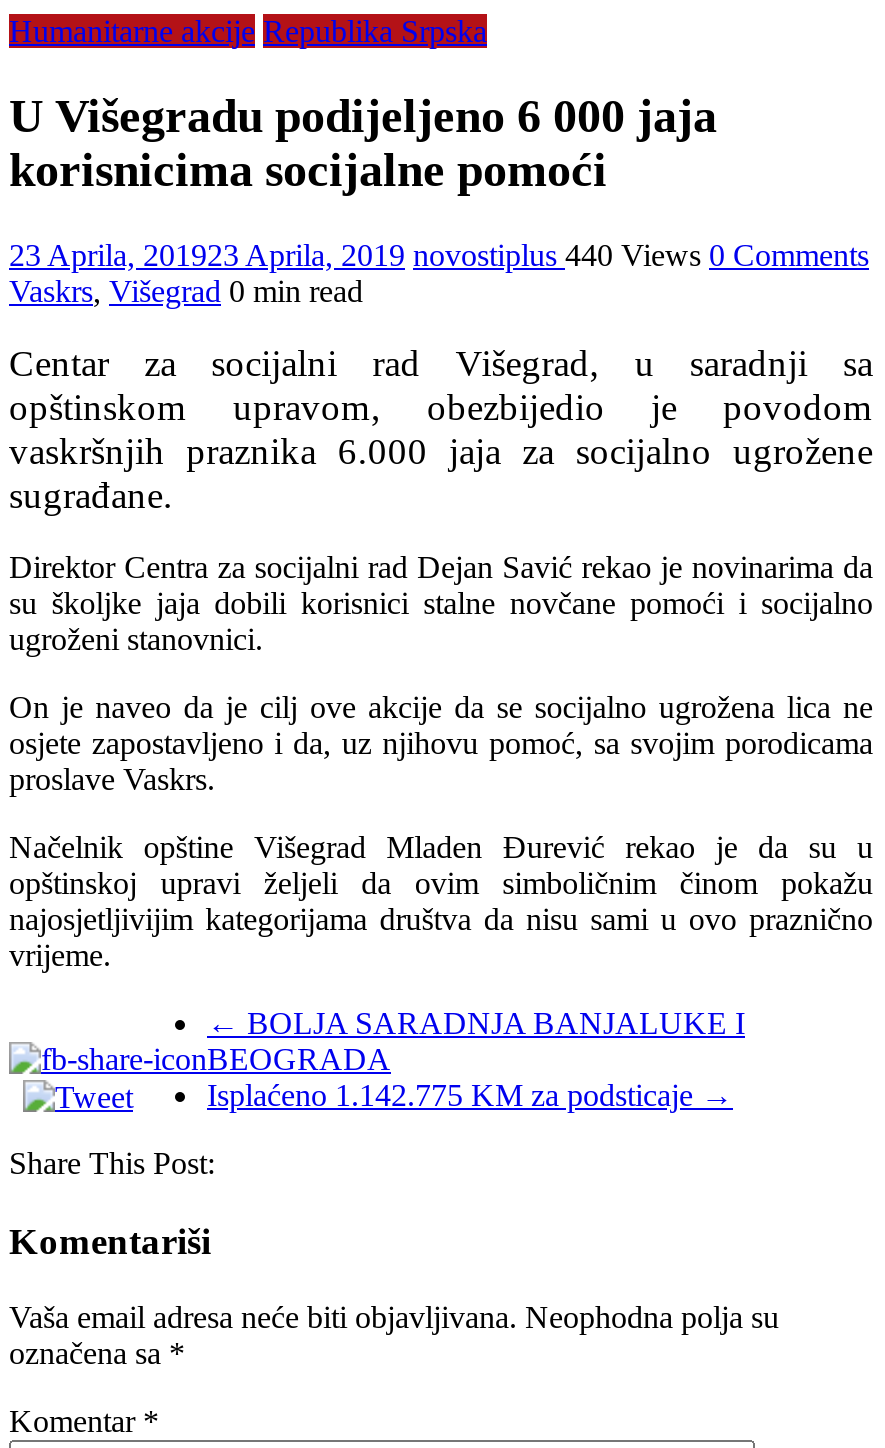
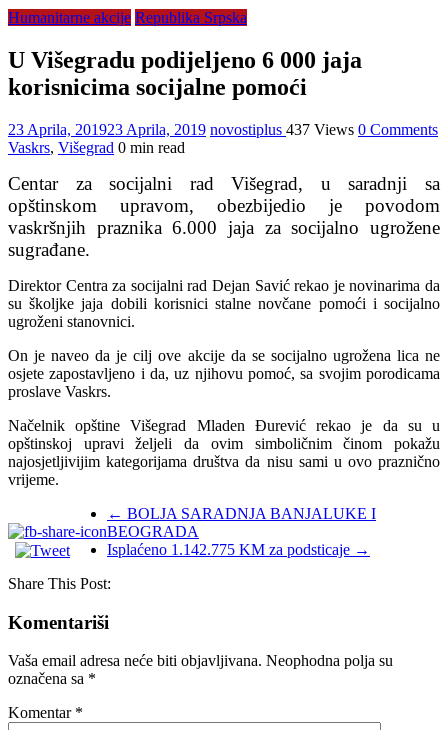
[9,238,869,272] 23 Aprila, 201923 Aprila, 2019 novostiplus 440 Views 0 Comments -> [8,121,438,138] 23 Aprila, 201923 Aprila, 2019 novostiplus 437 Views 0 Comments

